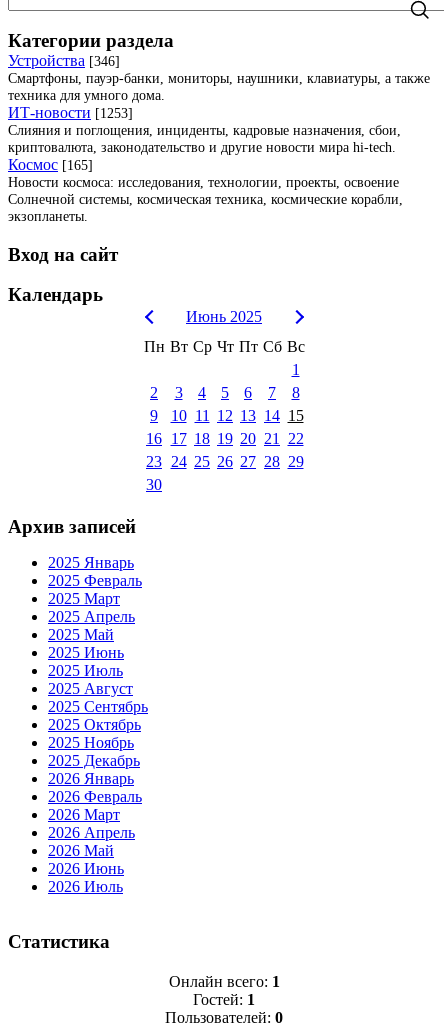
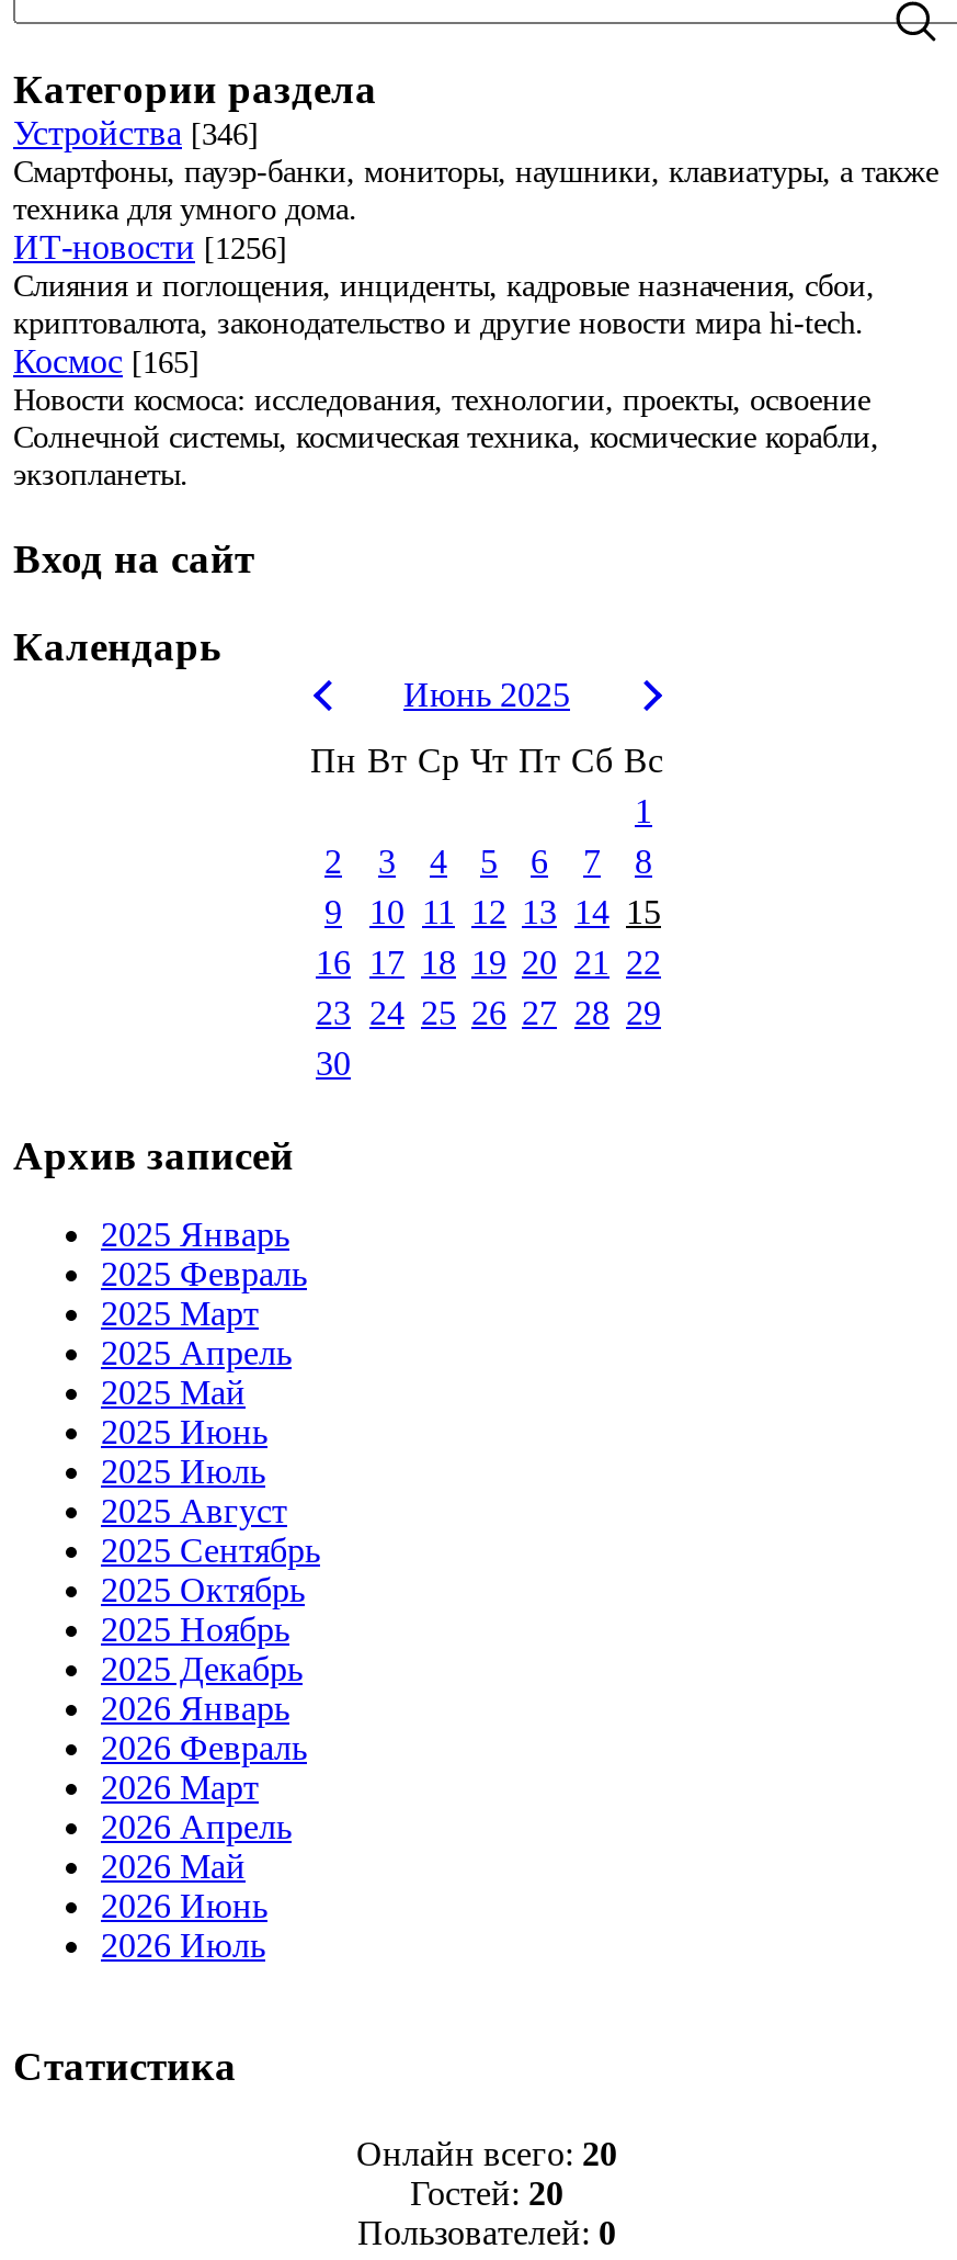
[8,104,133,121] ИТ-новости [1253] -> [13,228,287,265] ИТ-новости [1256]
[168,973,279,990] Онлайн всего: 1 -> [356,2134,617,2172] Онлайн всего: 20
[193,991,255,1008] Гостей: 1 -> [410,2174,563,2211] Гостей: 20

